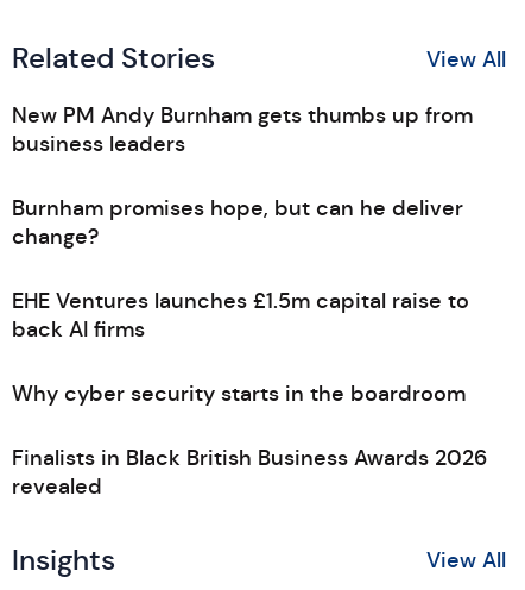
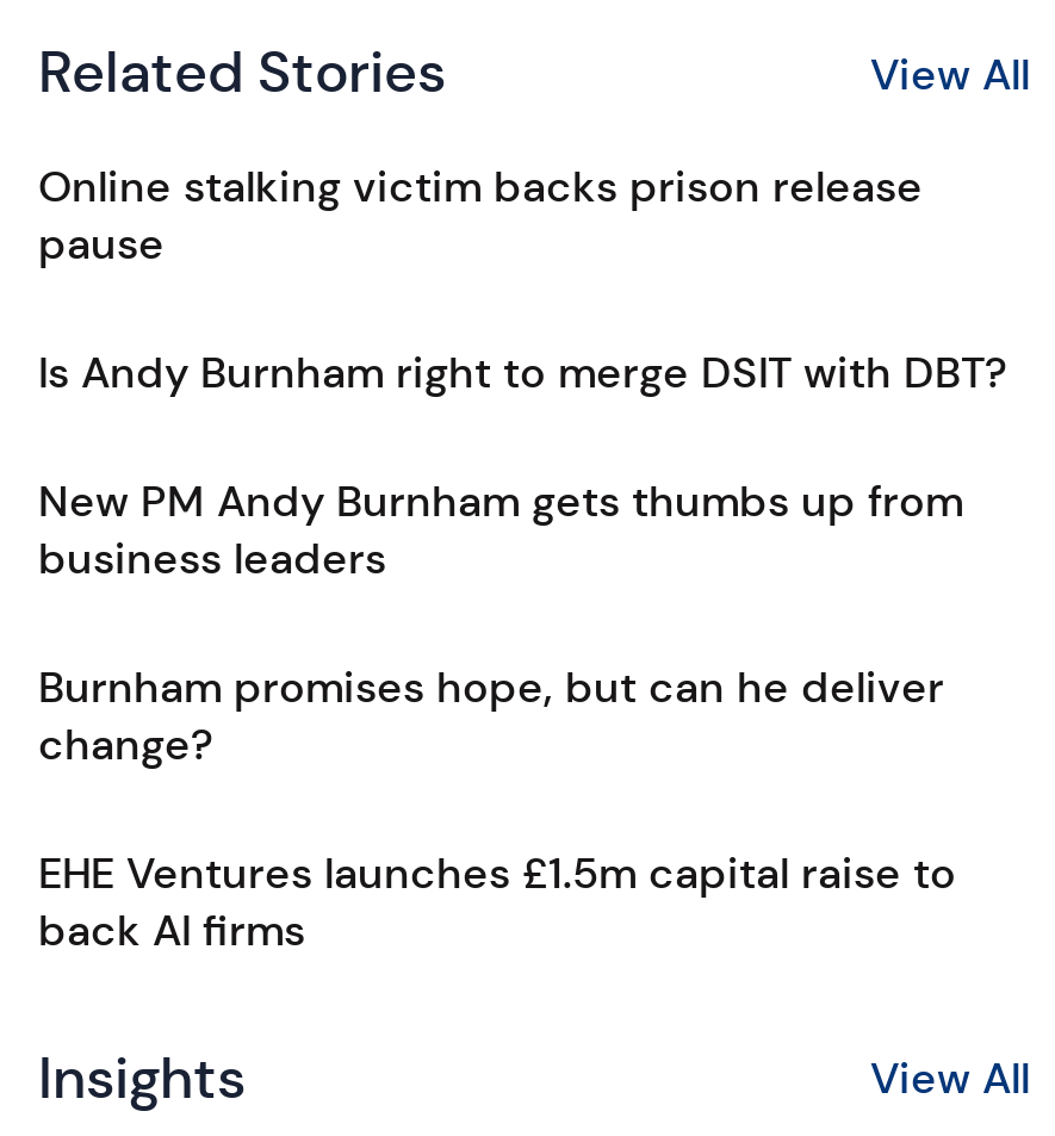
none -> [38,161,1006,399] Online stalking victim backs prison release | pause | Is Andy Burnham right to merge DSIT with DBT?
moved [12,102,473,343] -> [38,476,963,957]: New PM Andy Burnham gets thumbs up from | business leaders | Burnham promises hope, but can he deliver | change? | EHE Ventures launches £1.5m capital raise to | back AI firms
[12,381,487,500] Why cyber security starts in the boardroom | Finalists in Black British Business Awards 2026 | revealed -> none

